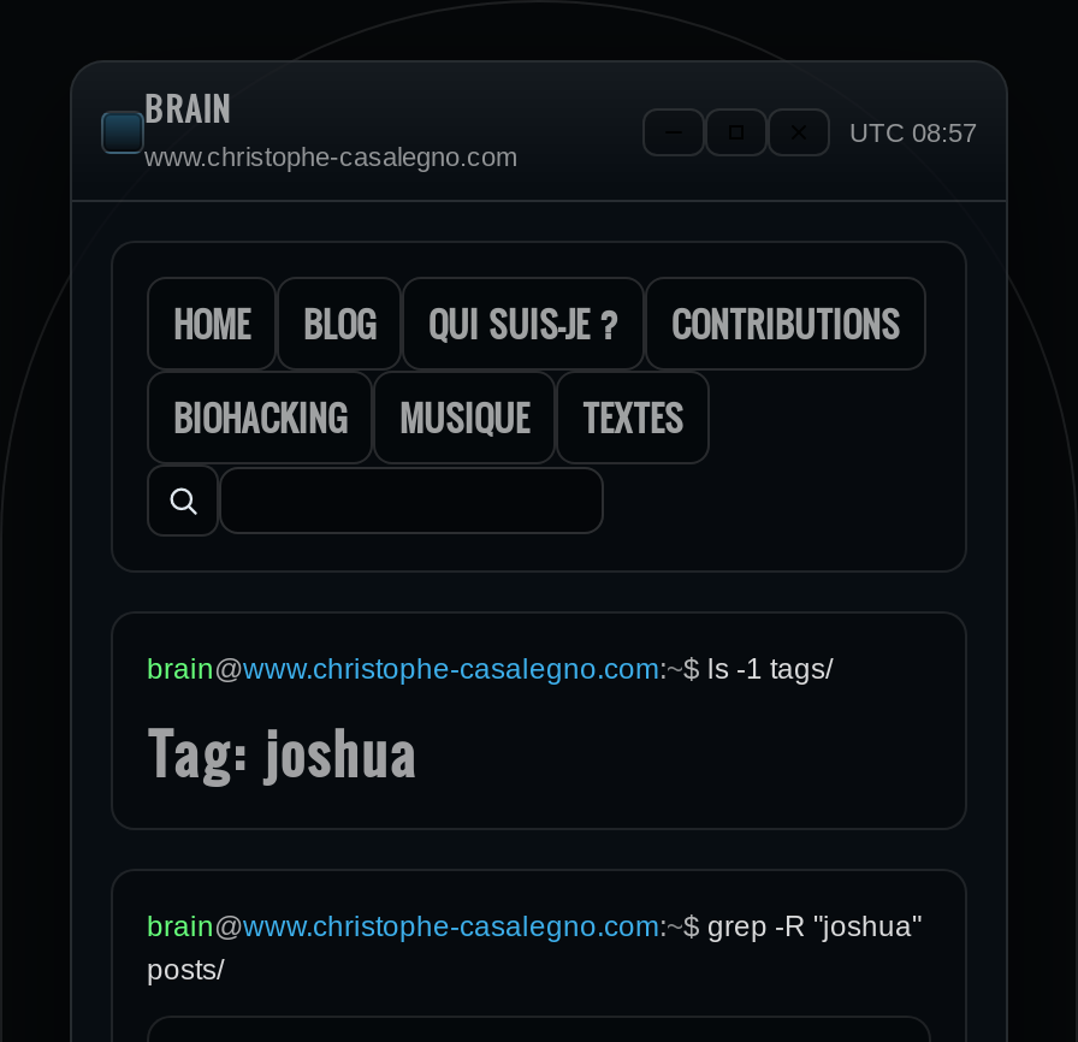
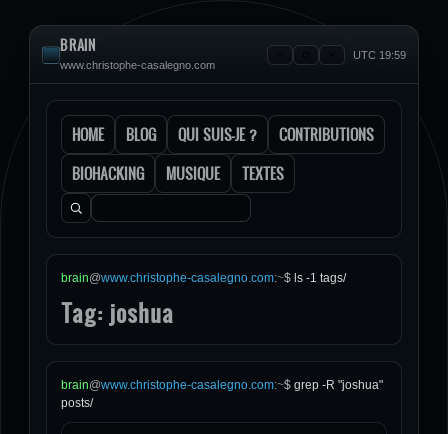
[849,117,977,146] UTC 08:57 -> [353,48,406,60] UTC 19:59

